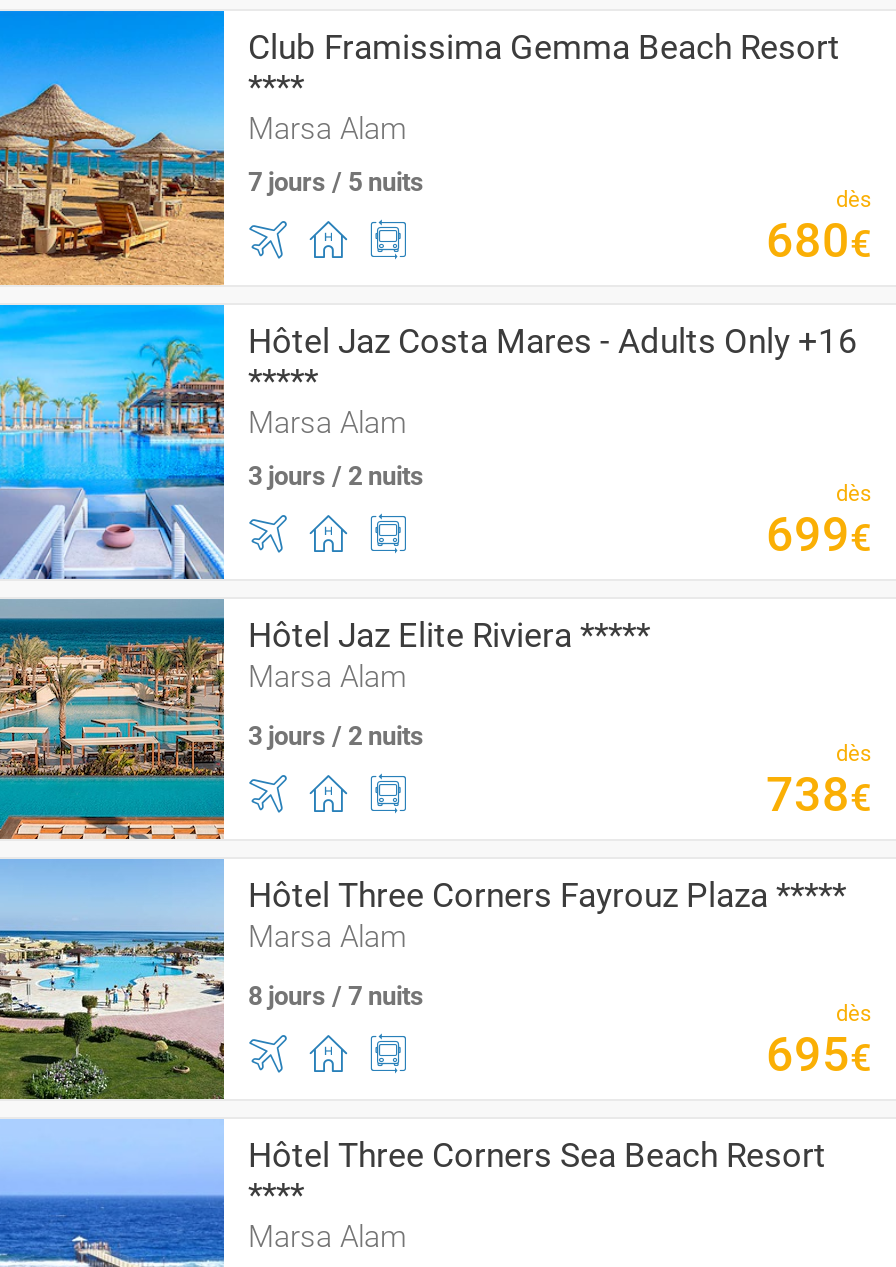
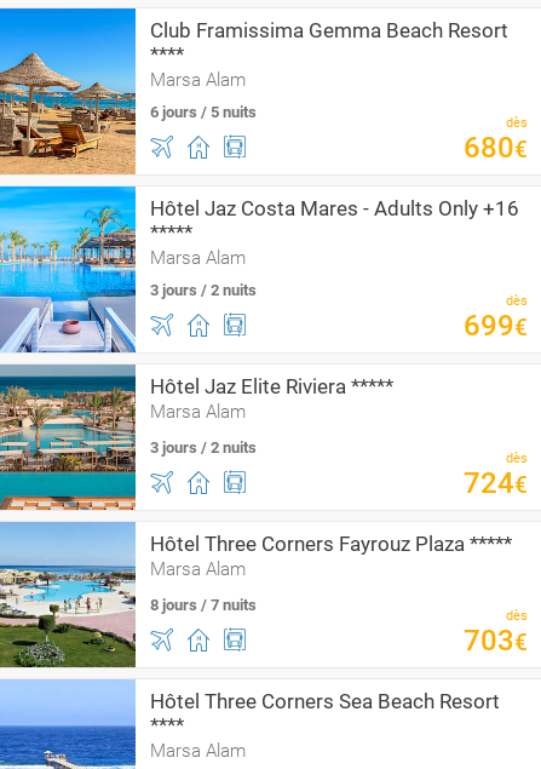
[248,167,424,197] 7 jours / 5 nuits -> [150,103,257,121] 6 jours / 5 nuits
[766,767,872,823] 738€ -> [464,466,528,500] 724€
[766,1027,872,1083] 695€ -> [464,624,528,658] 703€

